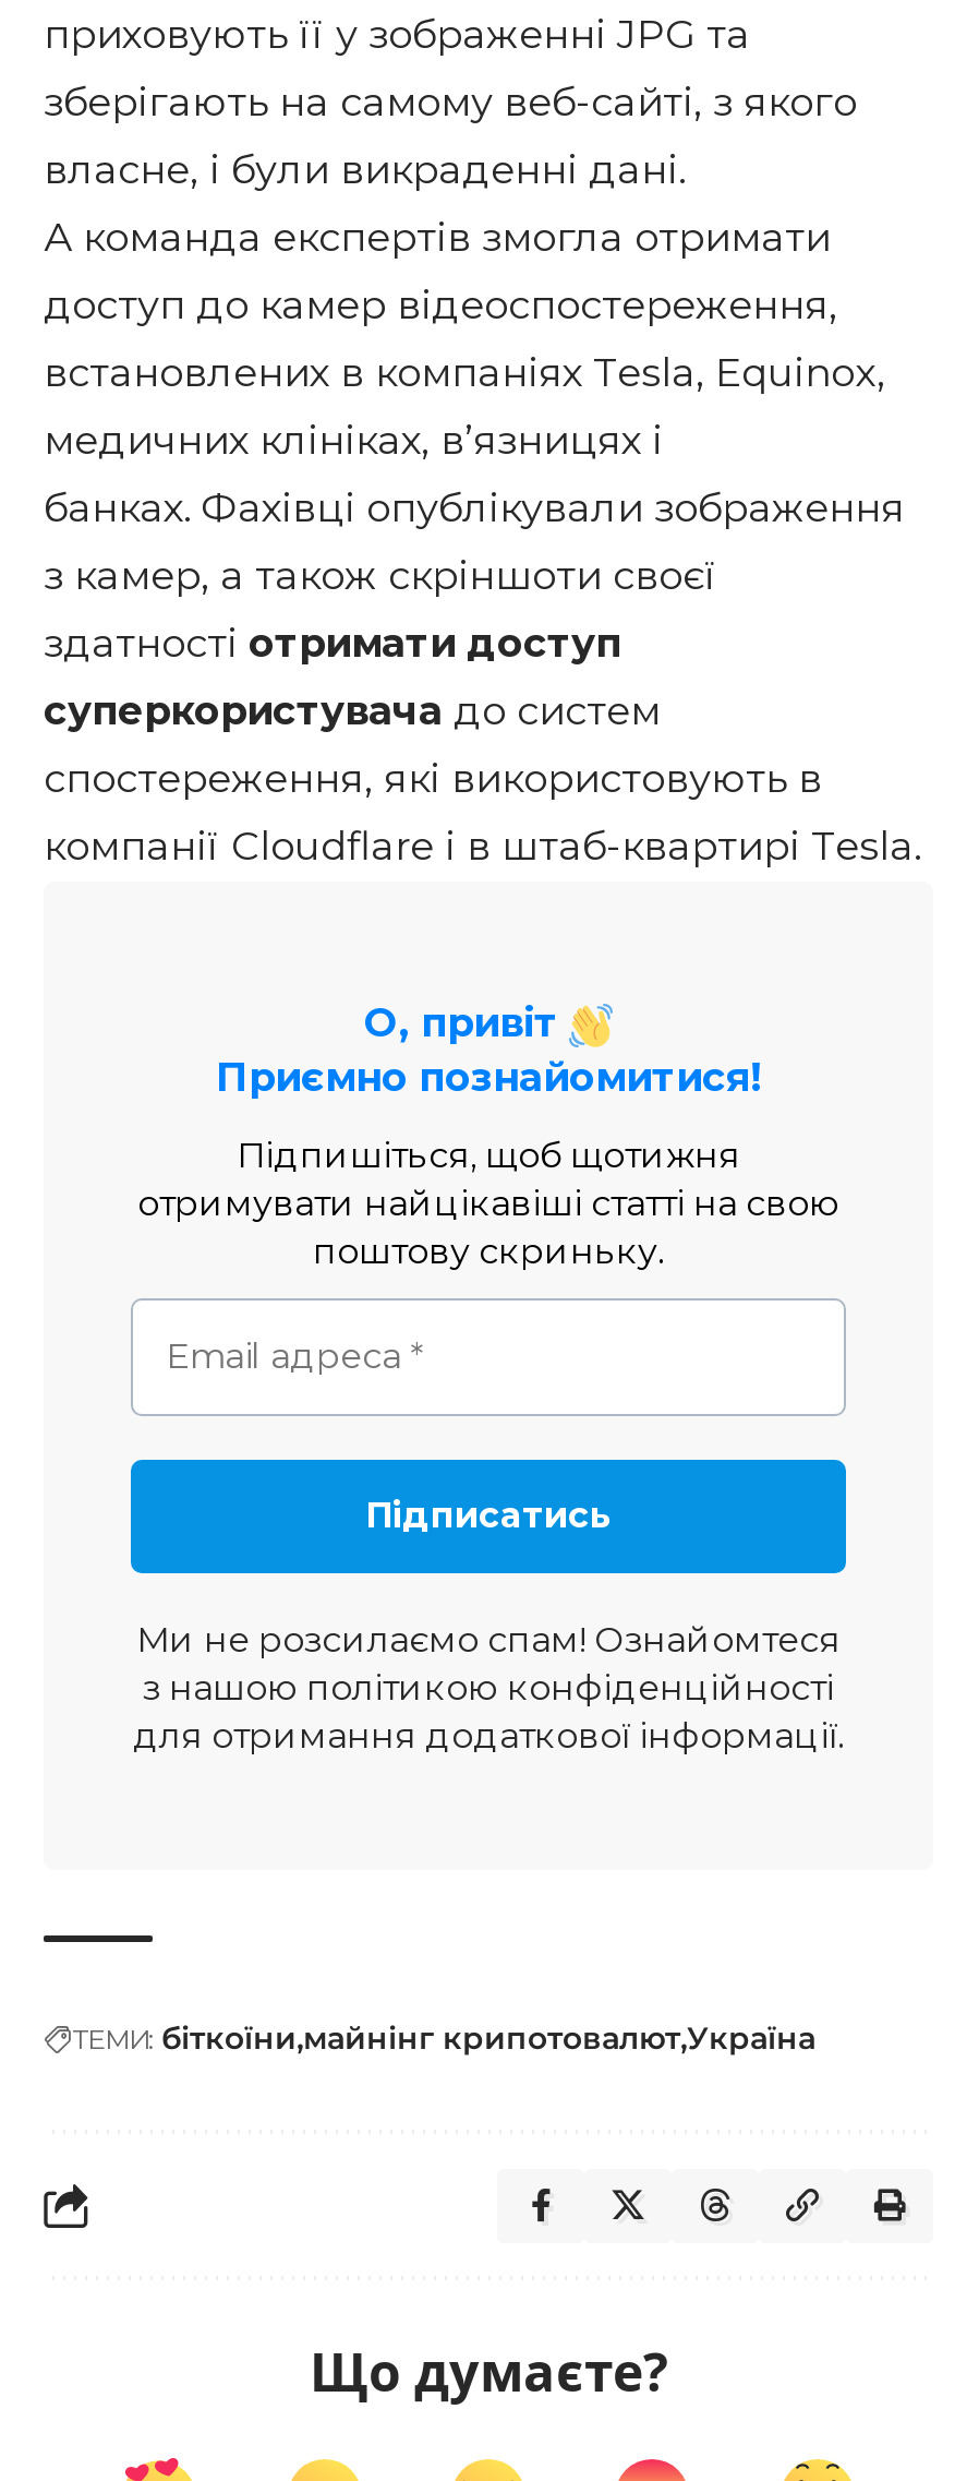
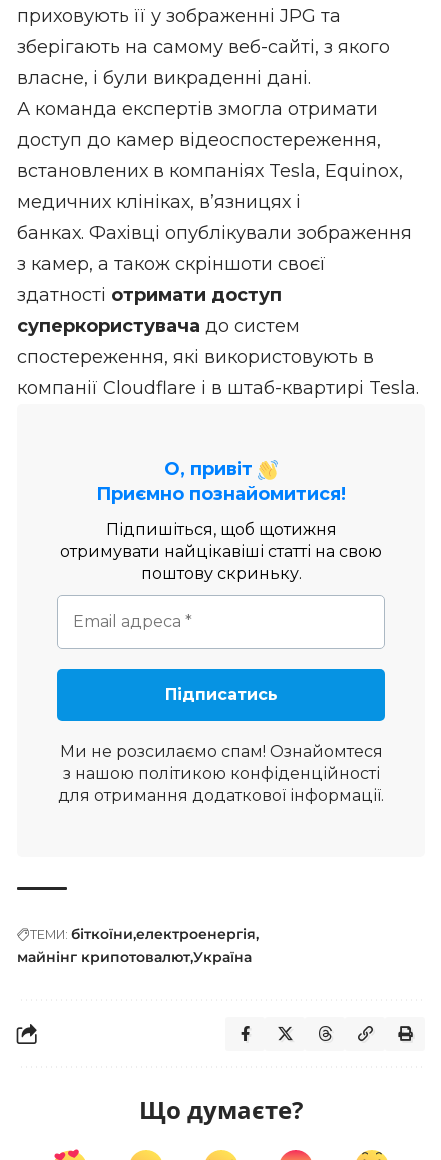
[72,2019,815,2059] ТЕМИ: біткоїни майнінг крипотовалют Україна -> [17,925,256,966] ТЕМИ: біткоїни електроенергія | майнінг крипотовалют Україна

